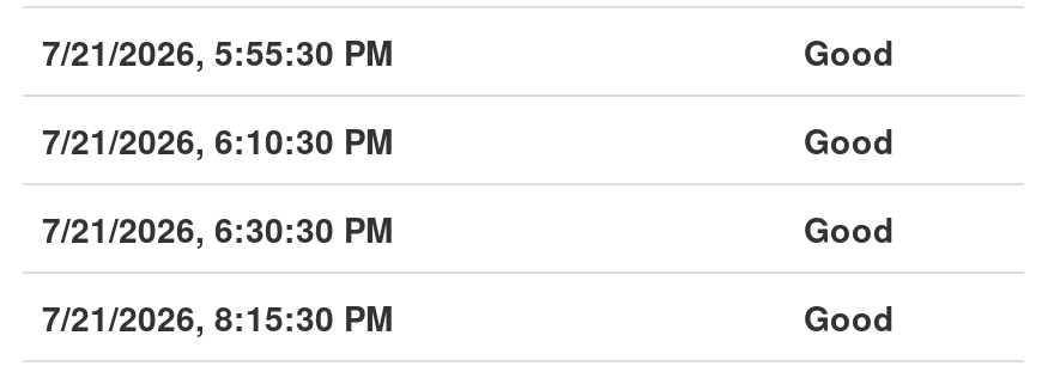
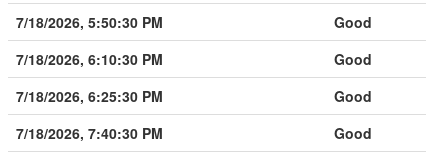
[42,28,394,75] 7/21/2026, 5:55:30 PM -> [16,12,163,32] 7/18/2026, 5:50:30 PM
[42,116,394,164] 7/21/2026, 6:10:30 PM -> [16,49,163,69] 7/18/2026, 6:10:30 PM
[42,205,394,252] 7/21/2026, 6:30:30 PM -> [16,86,163,106] 7/18/2026, 6:25:30 PM
[42,293,394,341] 7/21/2026, 8:15:30 PM -> [16,123,163,143] 7/18/2026, 7:40:30 PM

